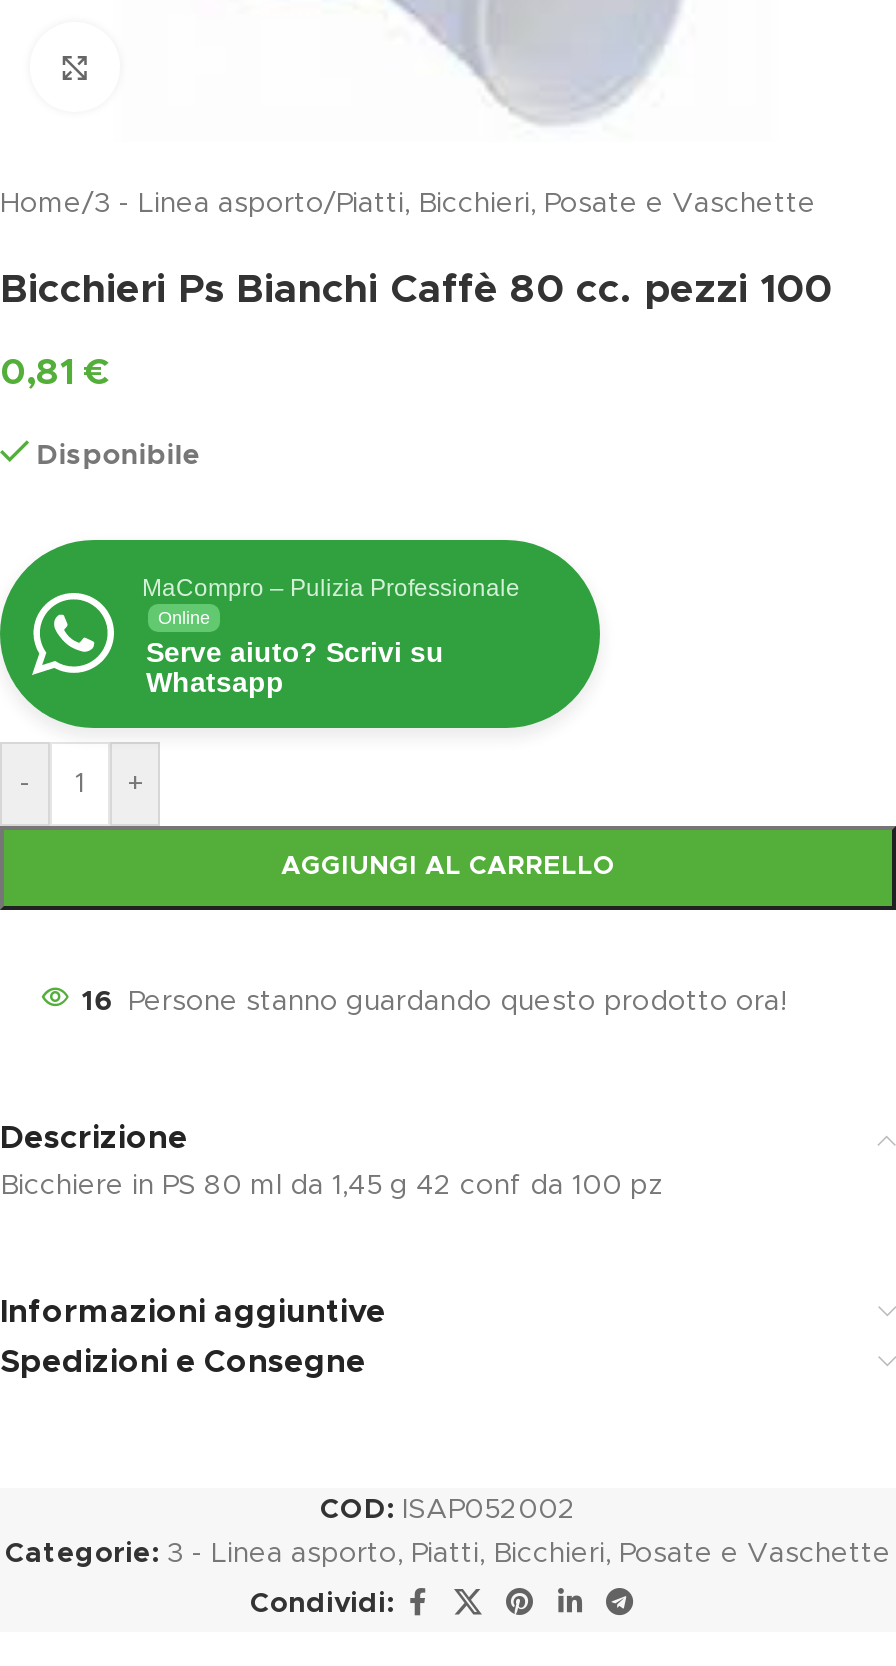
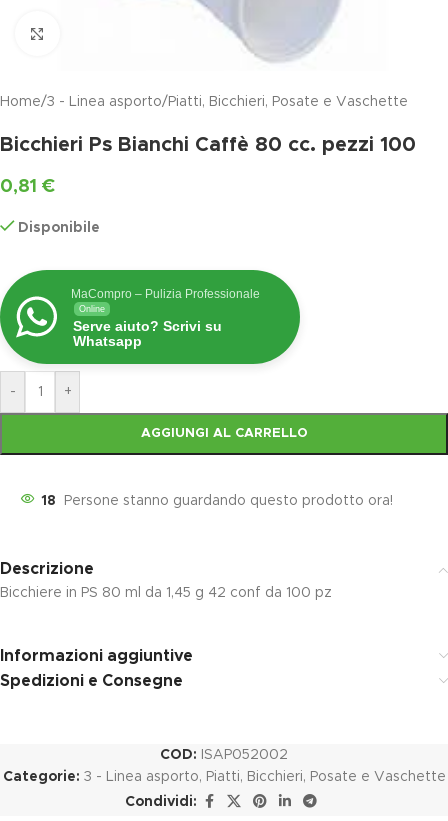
[82,988,786,1016] 16 Persone stanno guardando questo prodotto ora! -> [41,494,393,508] 18 Persone stanno guardando questo prodotto ora!

